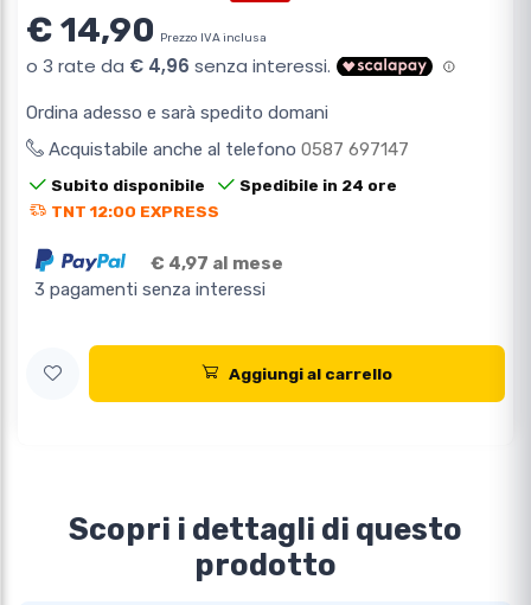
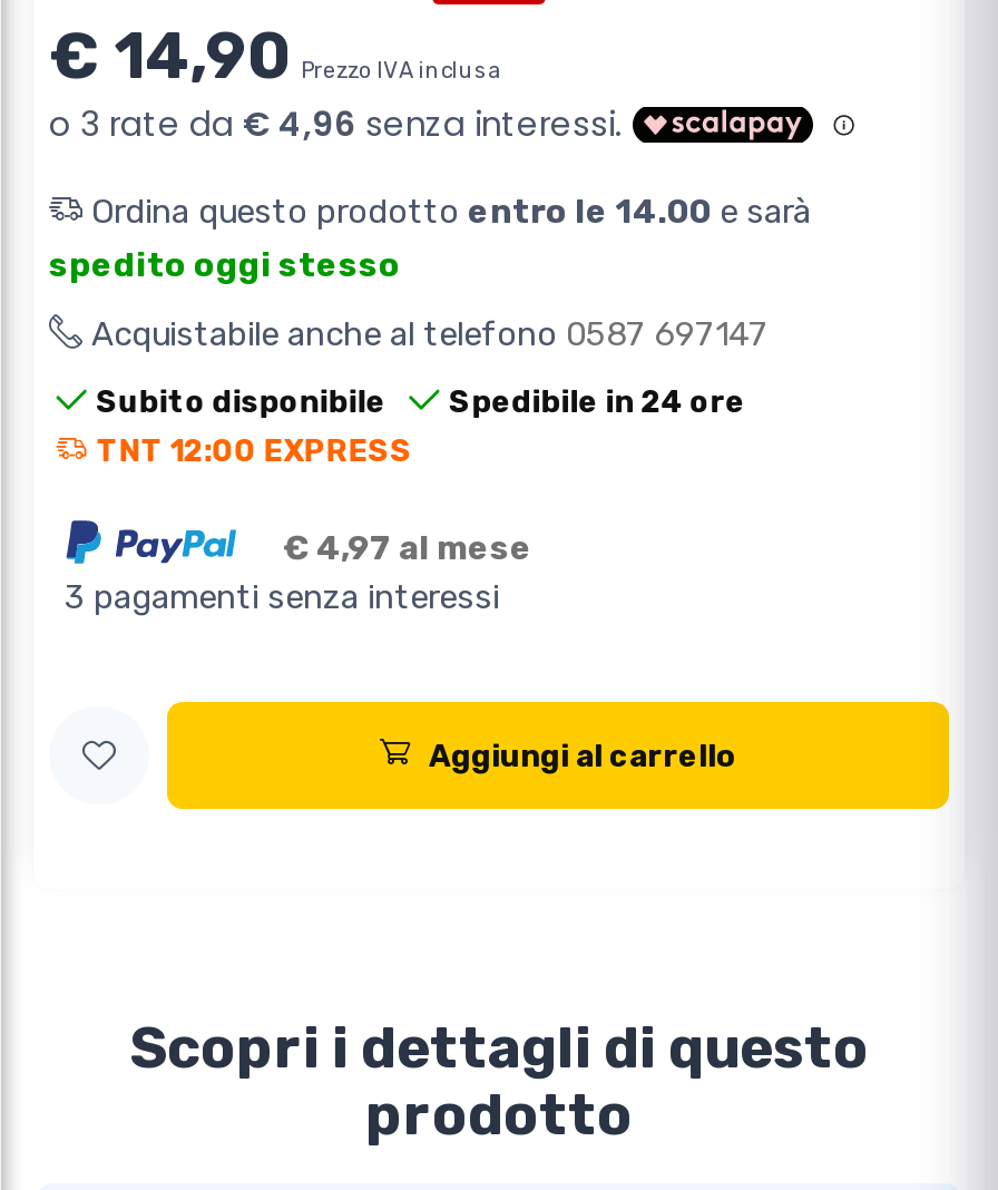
[26,102,328,123] Ordina adesso e sarà spedito domani -> [49,192,811,285] Ordina questo prodotto entro le 14.00 e sarà | spedito oggi stesso

